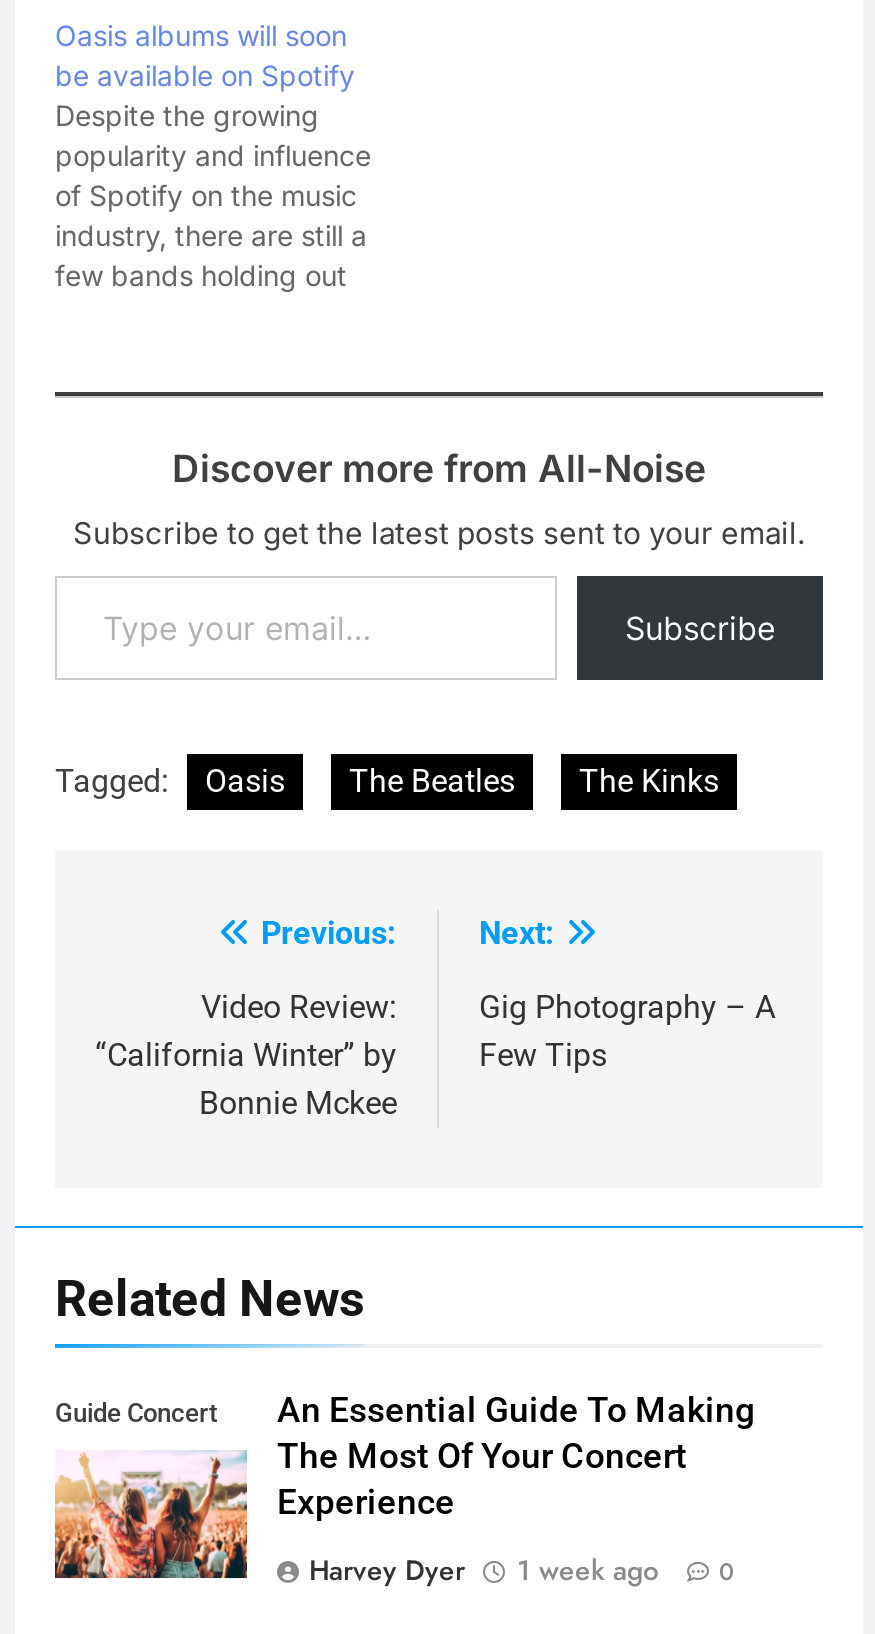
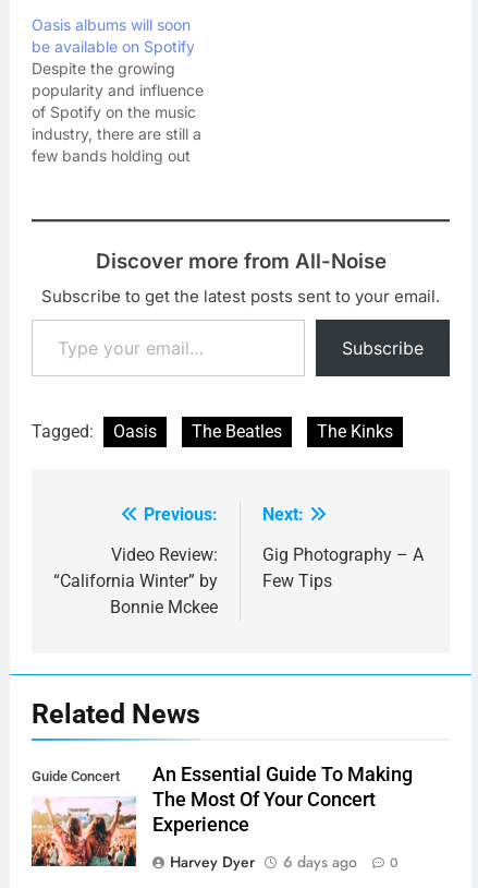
[309,1551,735,1591] Harvey Dyer 1 week ago 0 -> [170,851,399,873] Harvey Dyer 6 days ago 0

